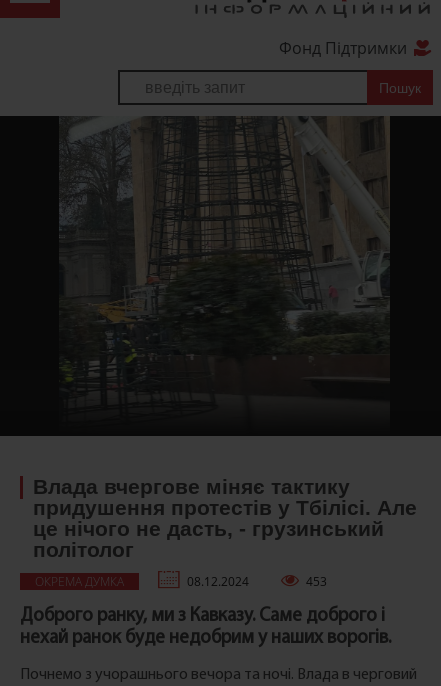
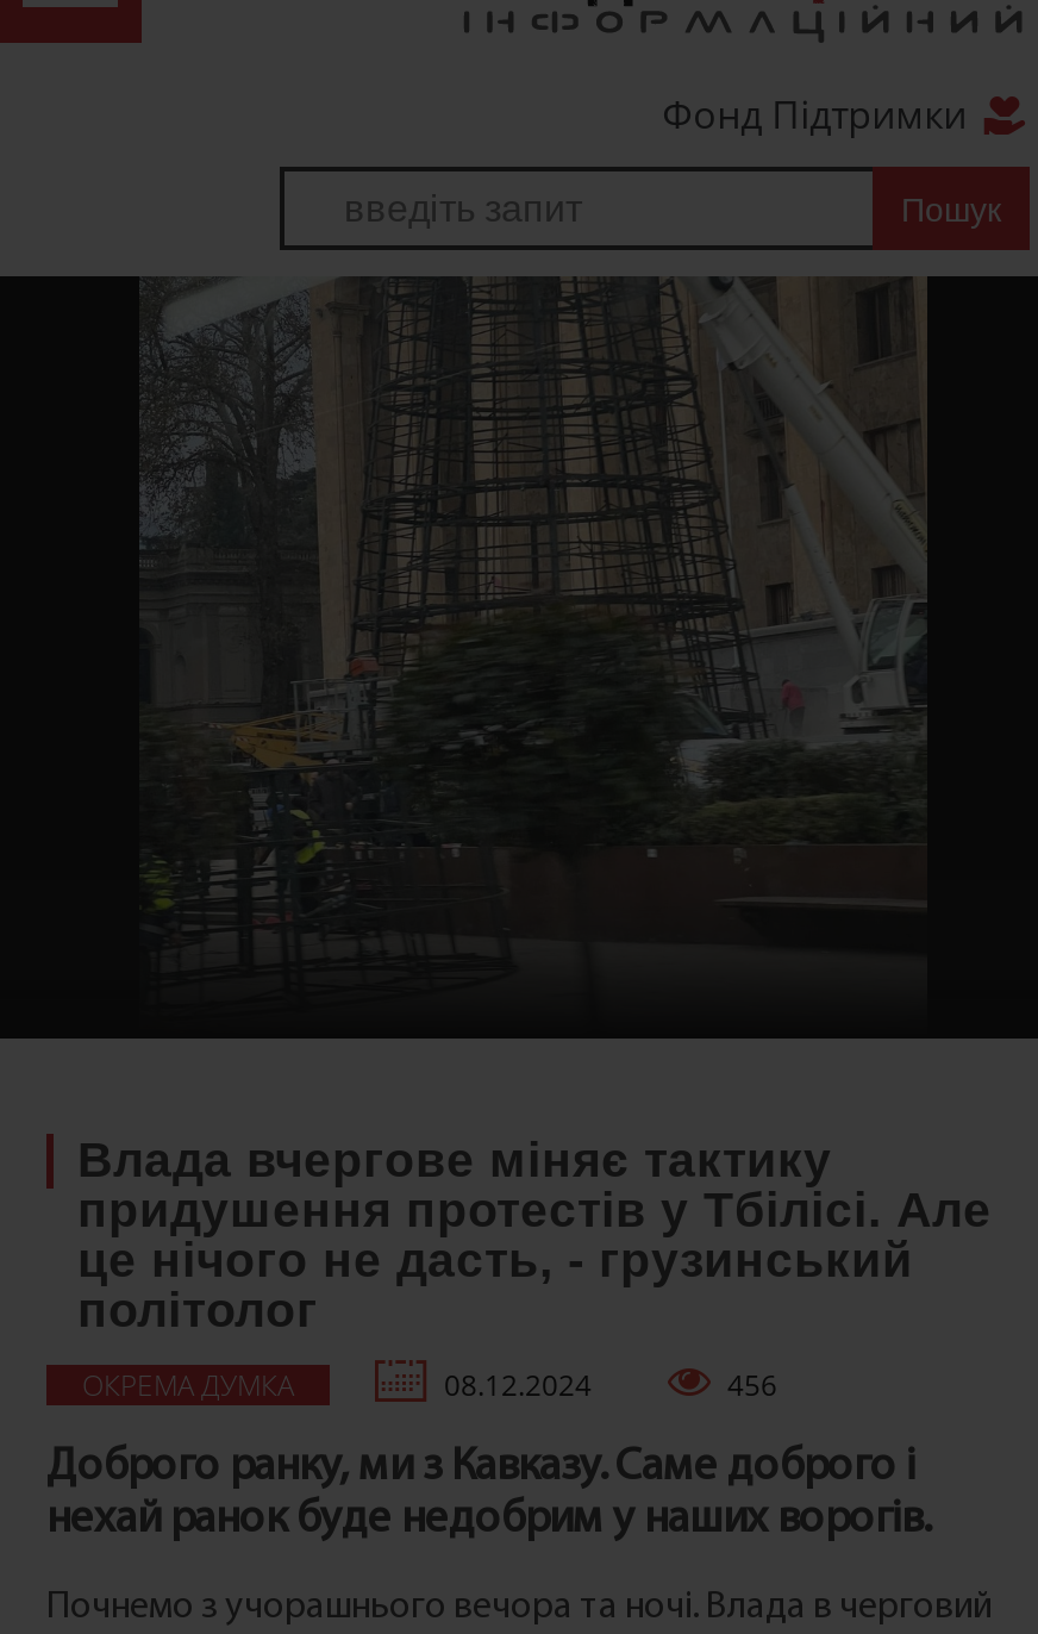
[306,573,327,590] 453 -> [727,1365,777,1405] 456

